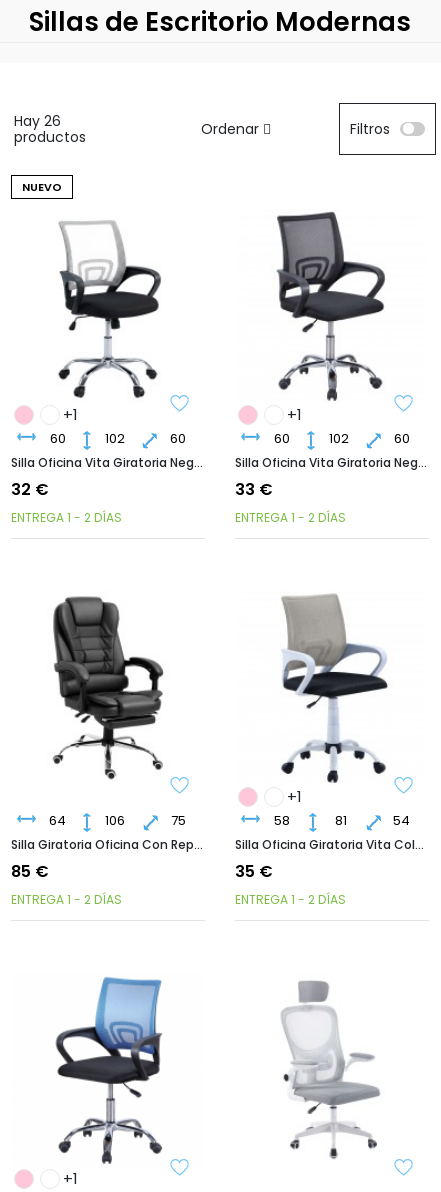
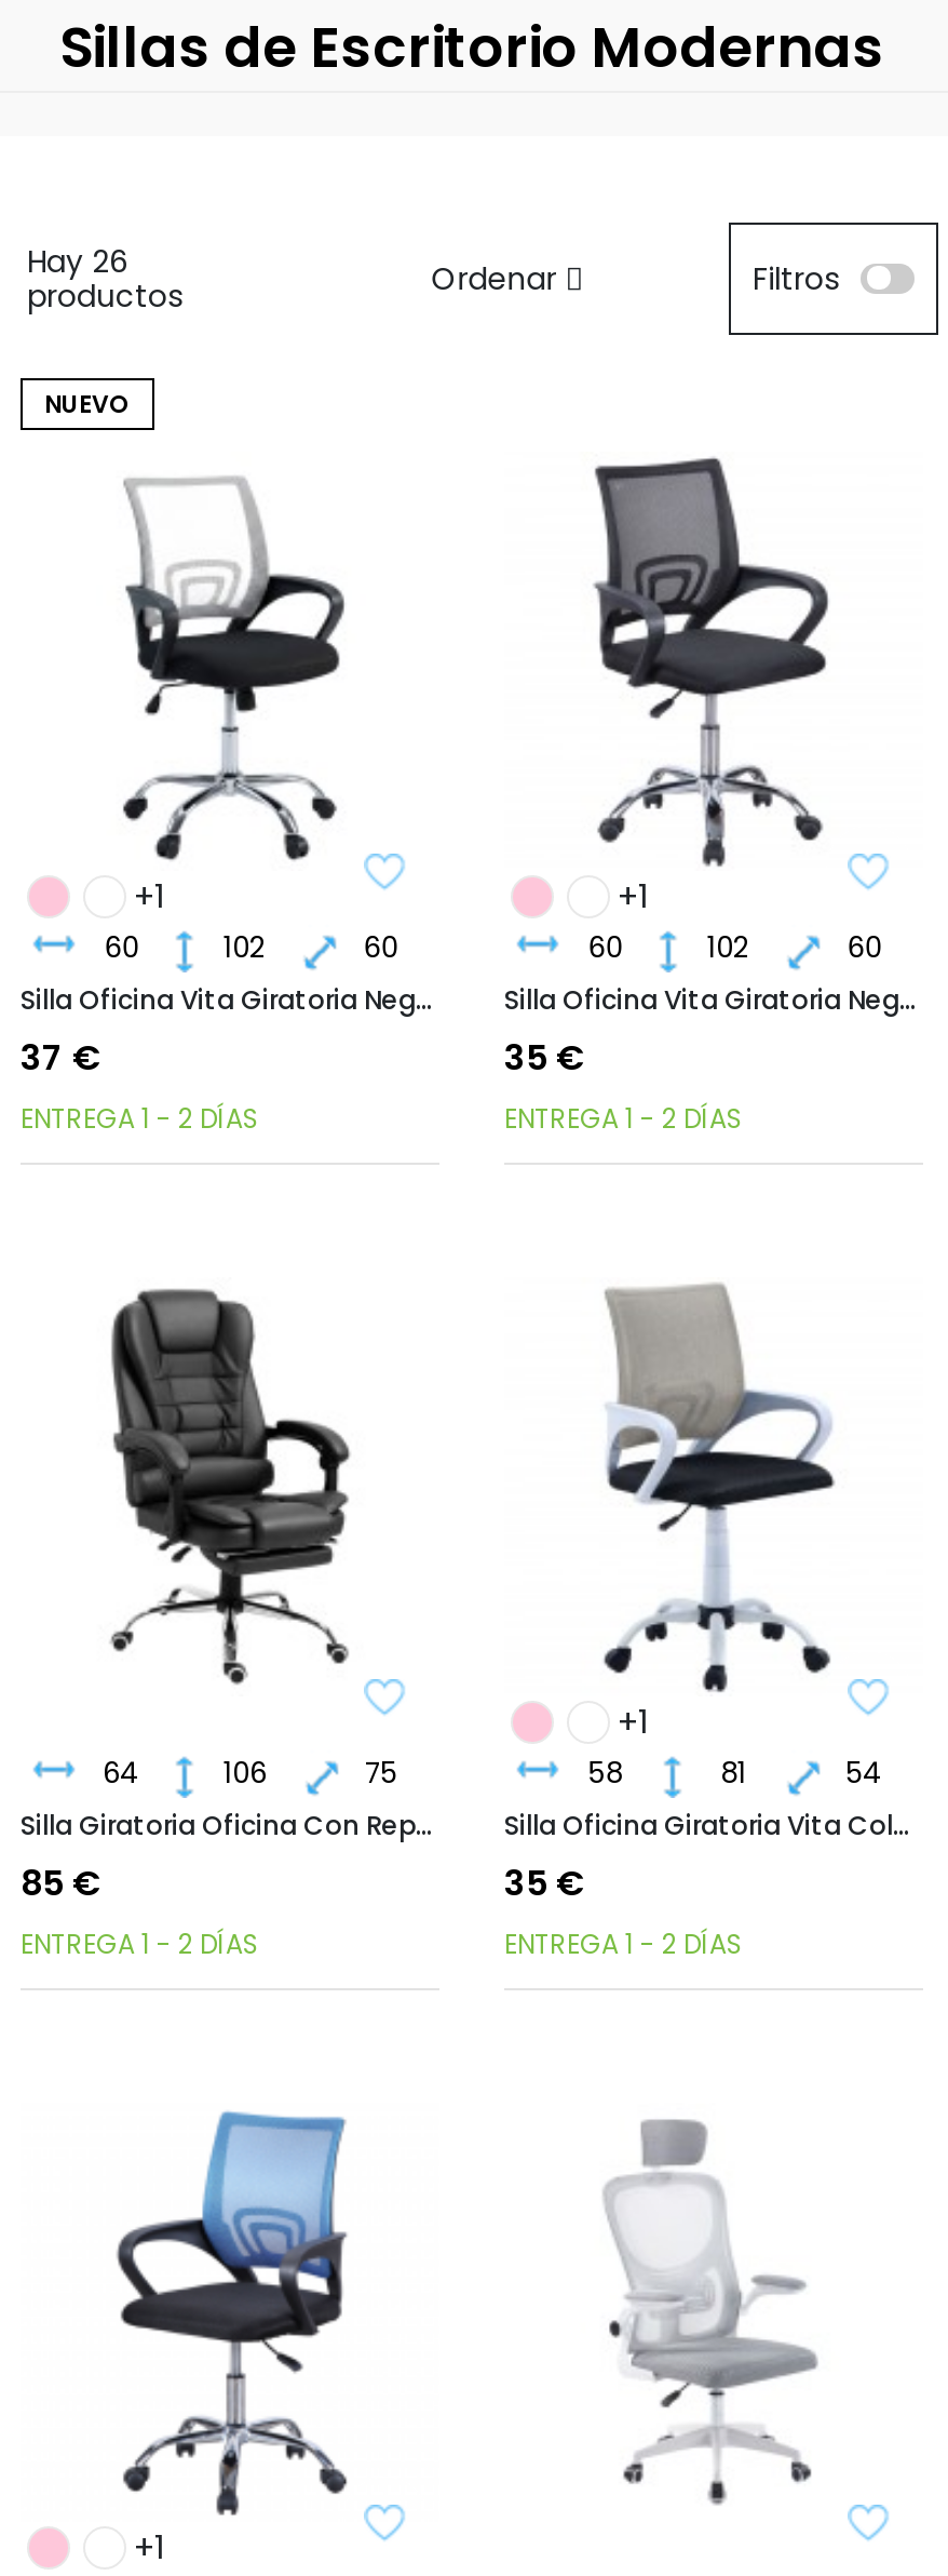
[11,478,49,501] 32 € -> [21,1033,103,1083] 37 €
[235,478,273,501] 33 € -> [504,1033,586,1083] 35 €

